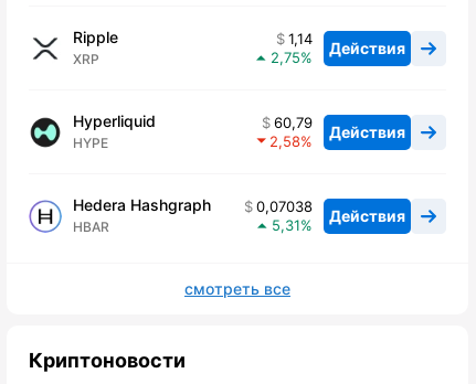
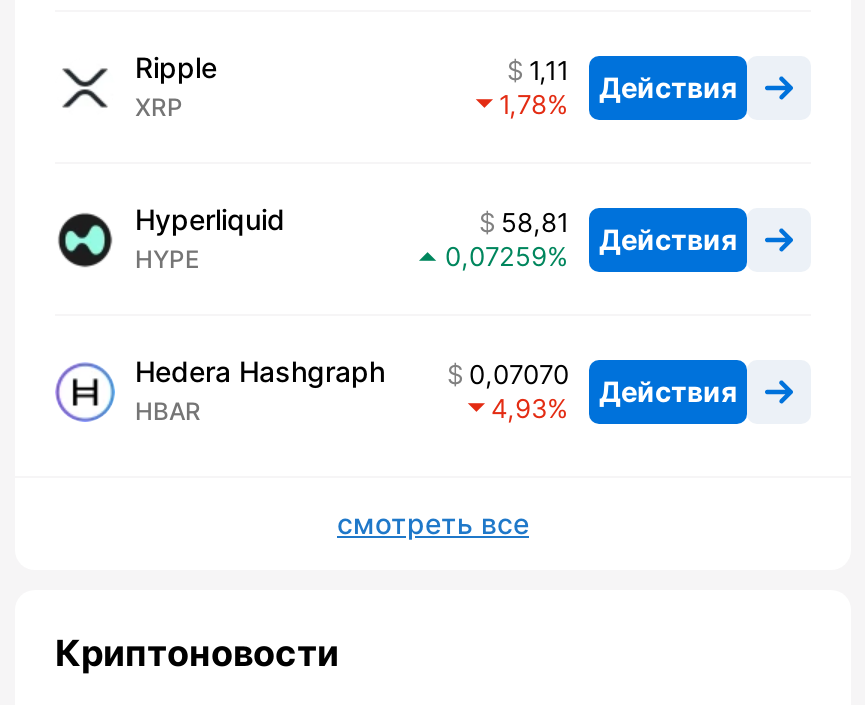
[288,30,405,57] 1,14 Действия -> [529,55,737,104] 1,11 Действия
[271,49,300,67] 2,75 -> [499,89,547,121] 1,78
[274,114,405,141] 60,79 Действия -> [501,207,737,256] 58,81 Действия
[269,133,300,151] 2,58 -> [445,241,547,273] 0,07259
[256,198,405,225] 0,07038 Действия -> [469,359,737,408] 0,07070 Действия
[272,217,300,234] 5,31 -> [491,393,547,425] 4,93

